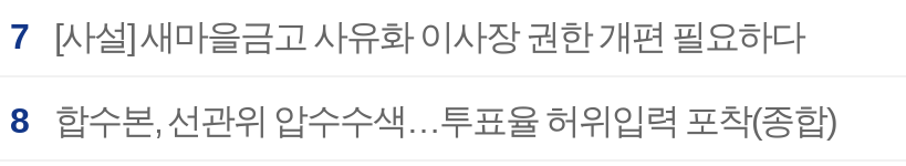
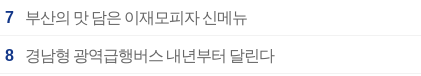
[54,18,804,55] [사설] 새마을금고 사유화 이사장 권한 개편 필요하다 -> [25,9,247,26] 부산의 맛 담은 이재모피자 신메뉴
[54,102,835,139] 합수본, 선관위 압수수색…투표율 허위입력 포착(종합) -> [25,47,274,64] 경남형 광역급행버스 내년부터 달린다

